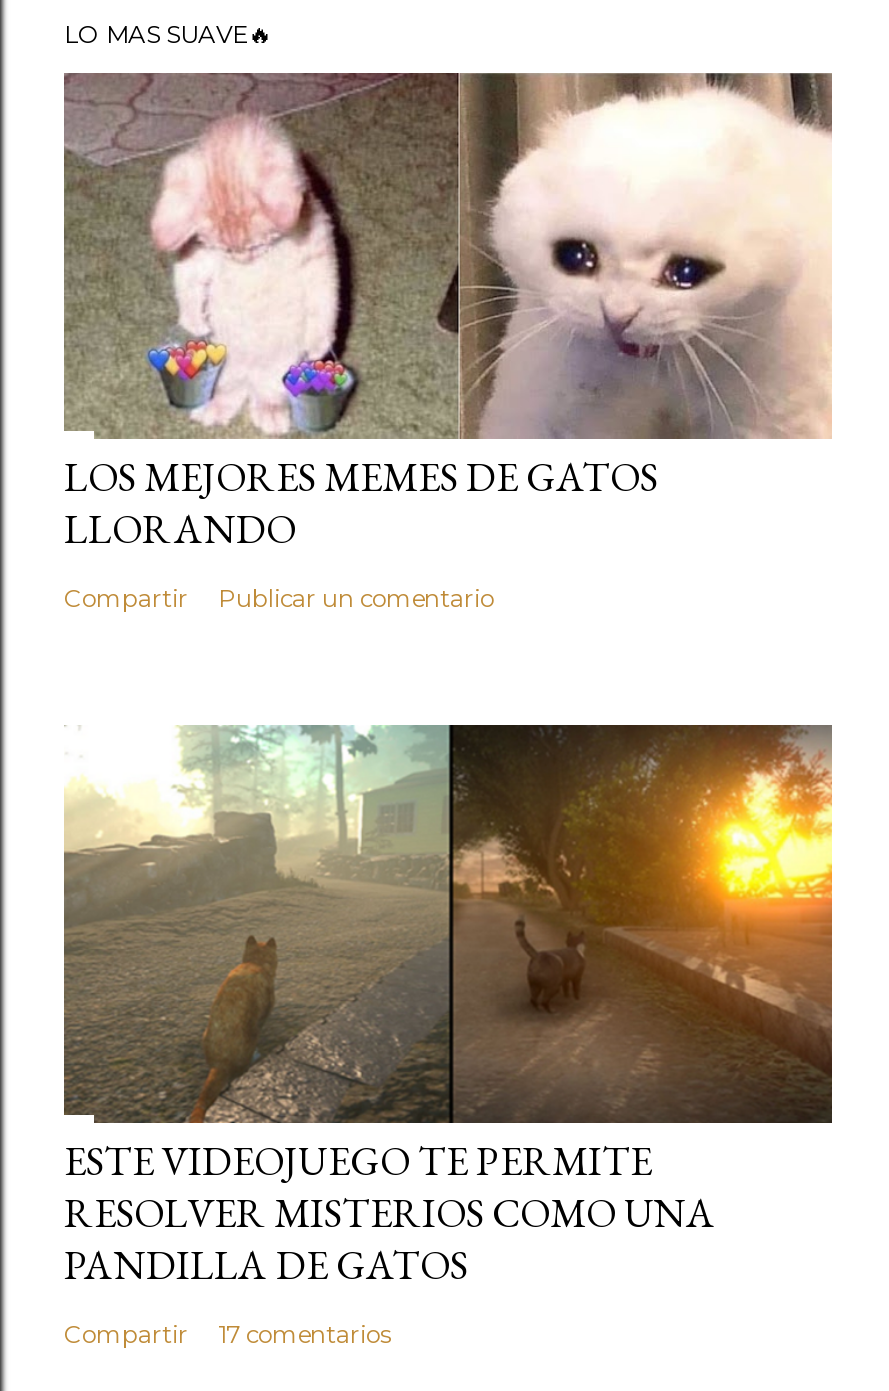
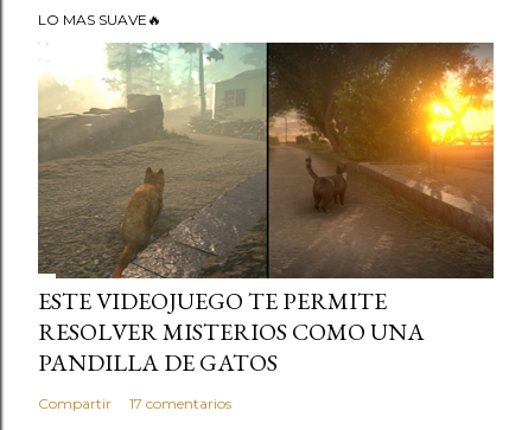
[62,71,832,613] [image] | LOS MEJORES MEMES DE GATOS | LLORANDO | Compartir | Publicar un comentario -> none

